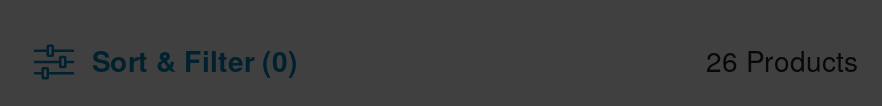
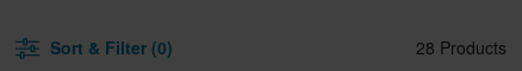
[706,40,858,80] 26 Products -> [416,35,507,59] 28 Products

